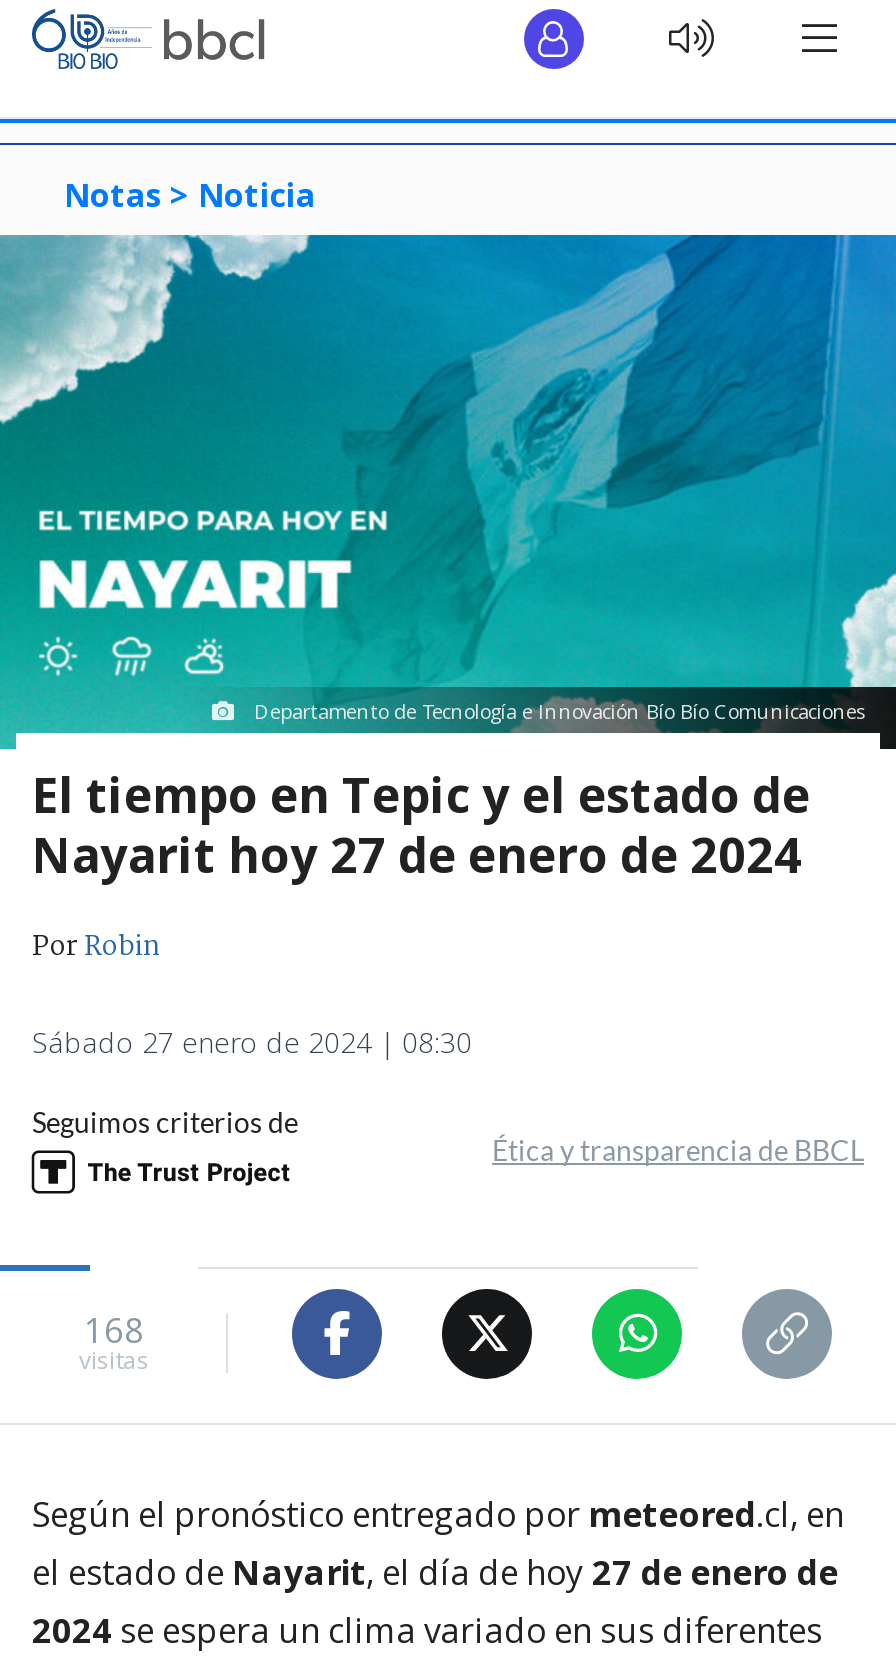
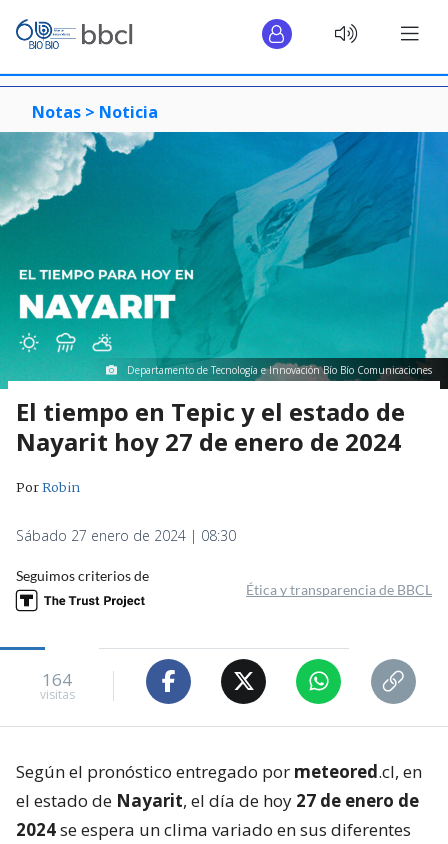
[84,1308,144,1354] 168 -> [42,668,72,691] 164

